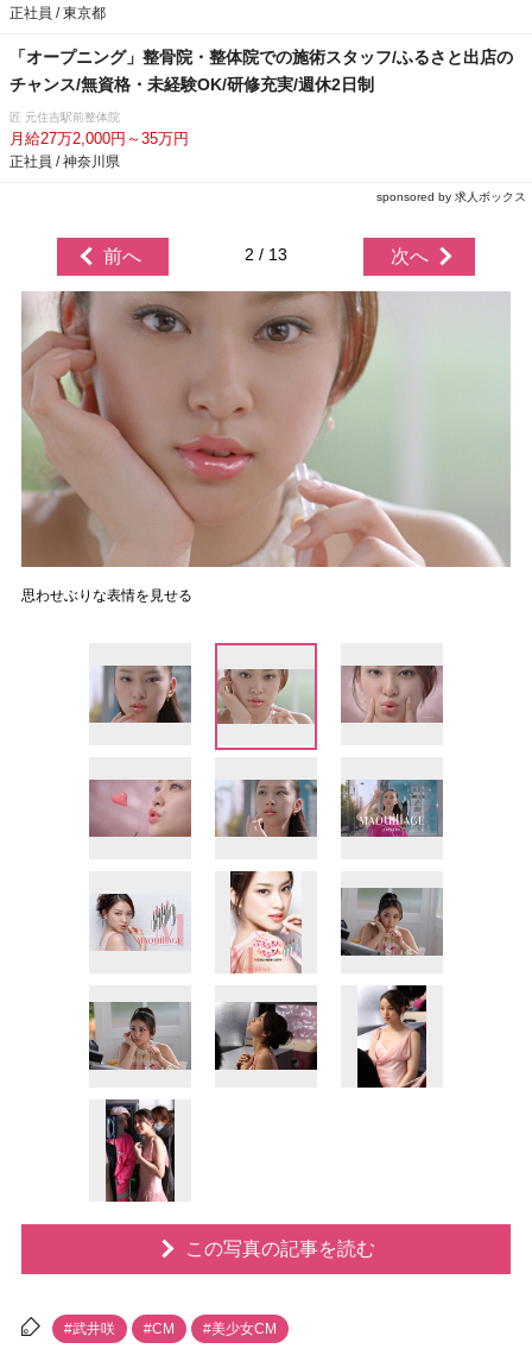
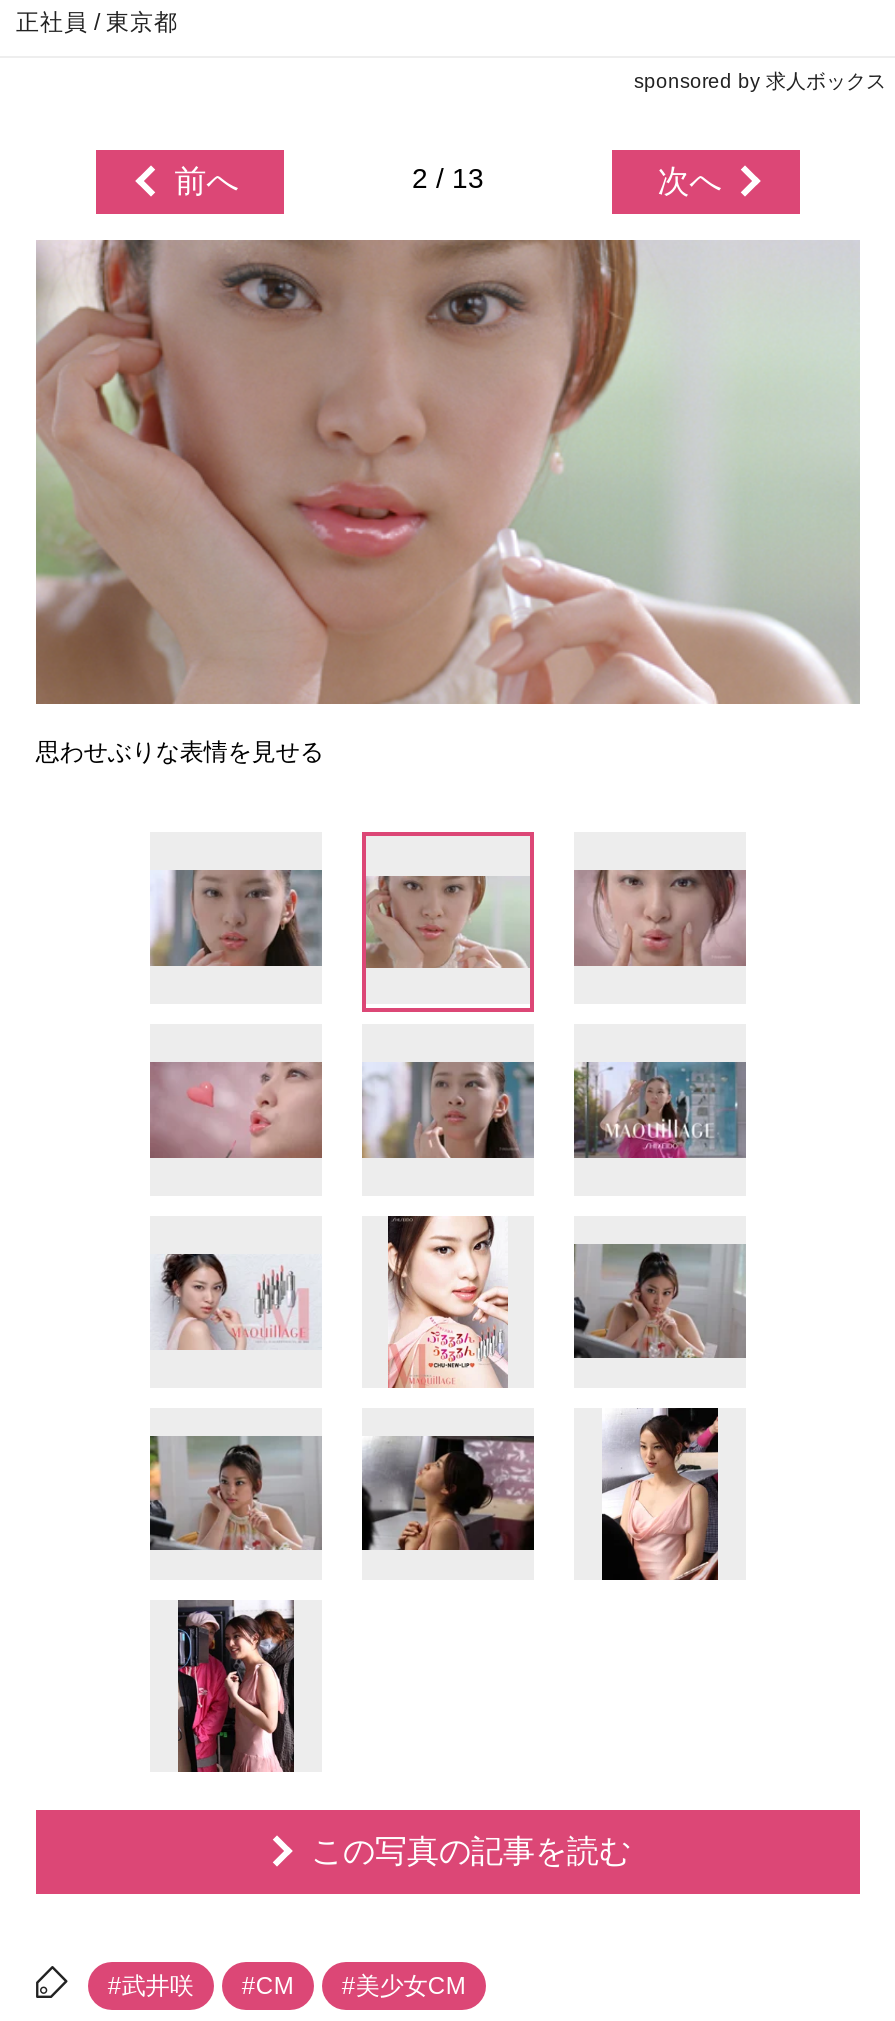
[9,48,513,169] 「オープニング」整骨院・整体院での施術スタッフ/ふるさと出店の | チャンス/無資格・未経験OK/研修充実/週休2日制 | 匠 元住吉駅前整体院 | 月給27万2,000円～35万円 | 正社員 / 神奈川県 -> none

